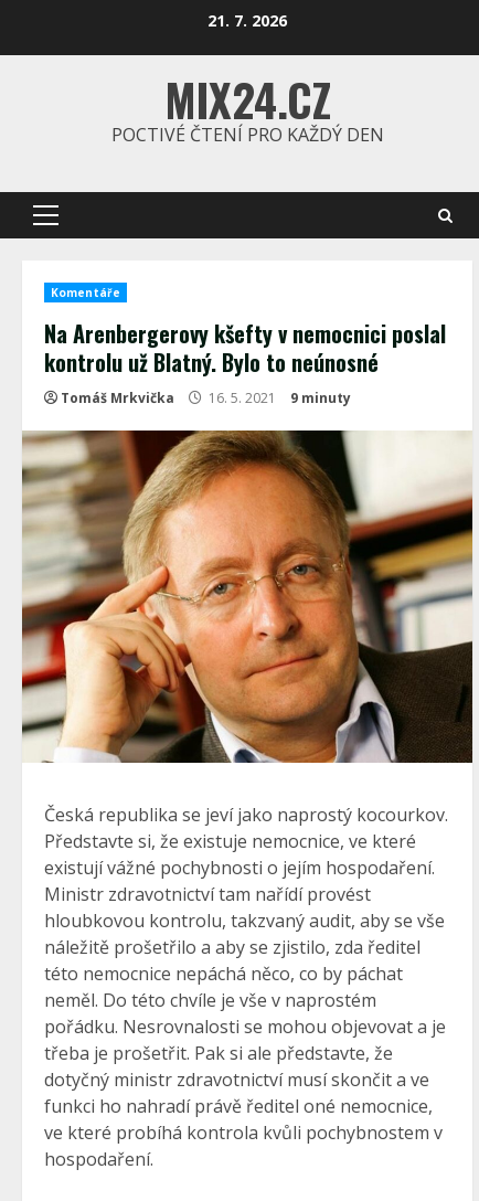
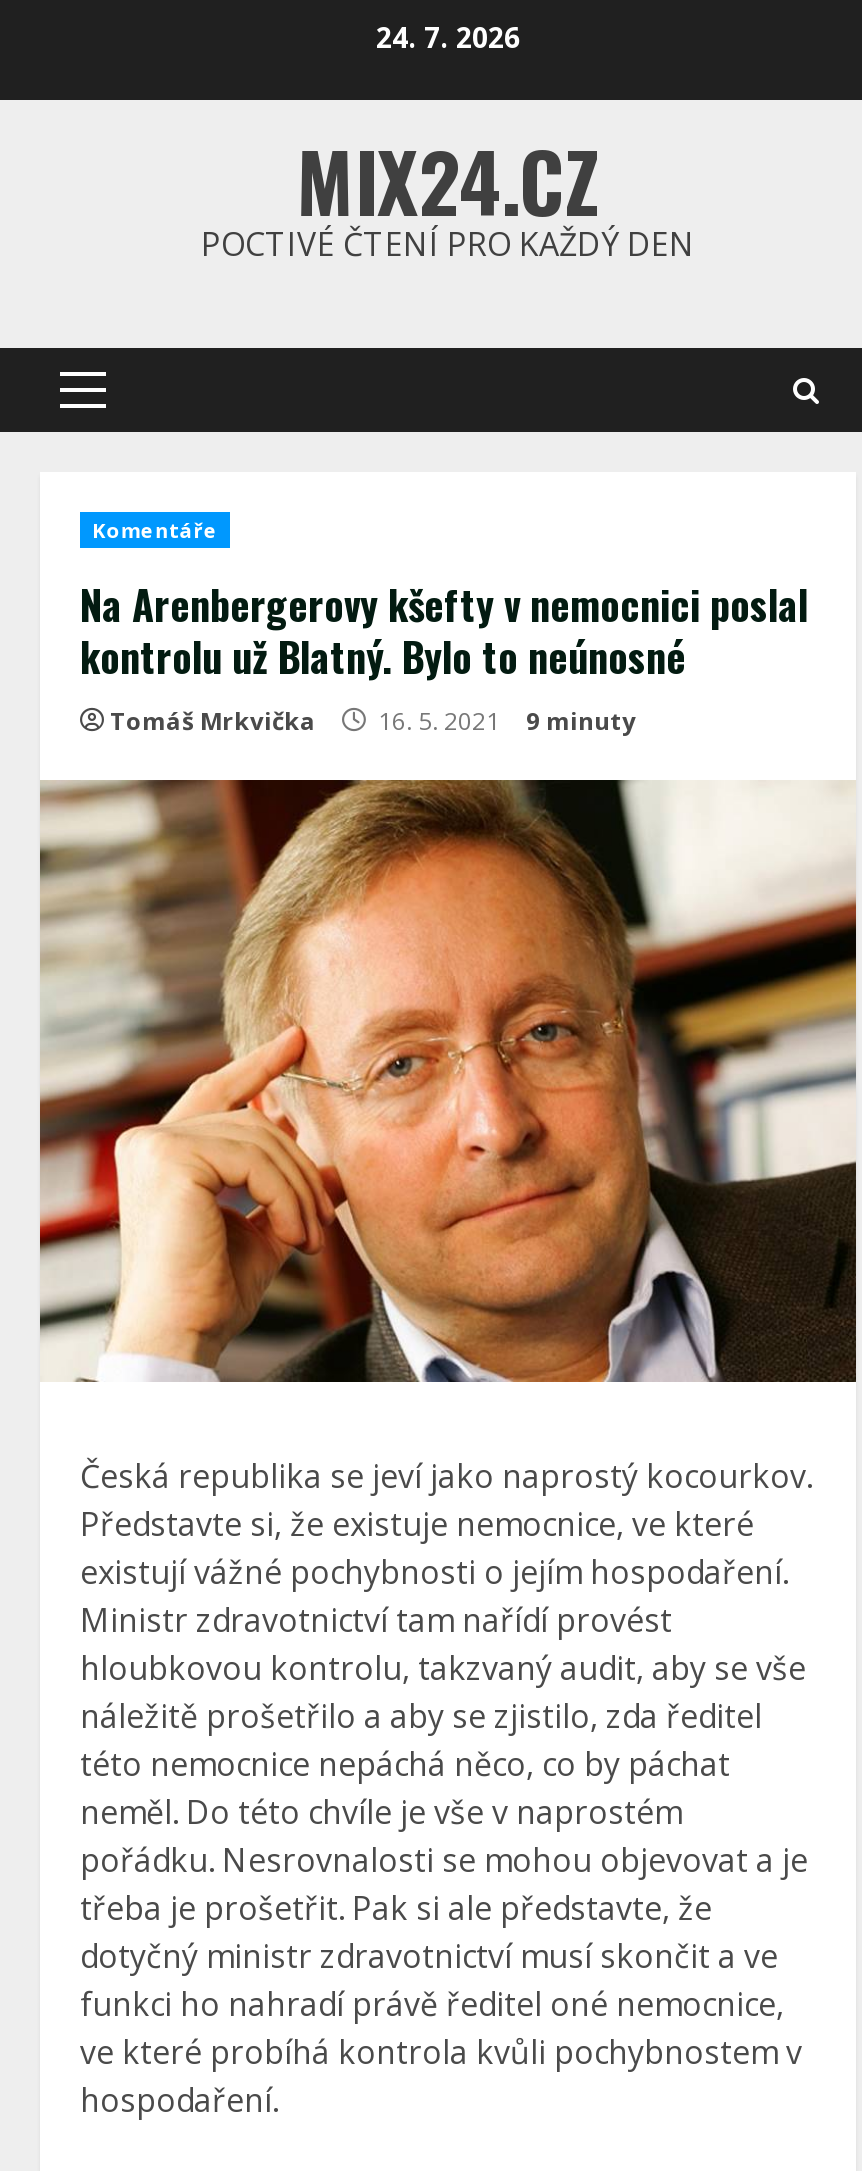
[207,9,287,30] 21. 7. 2026 -> [376,17,520,55] 24. 7. 2026

